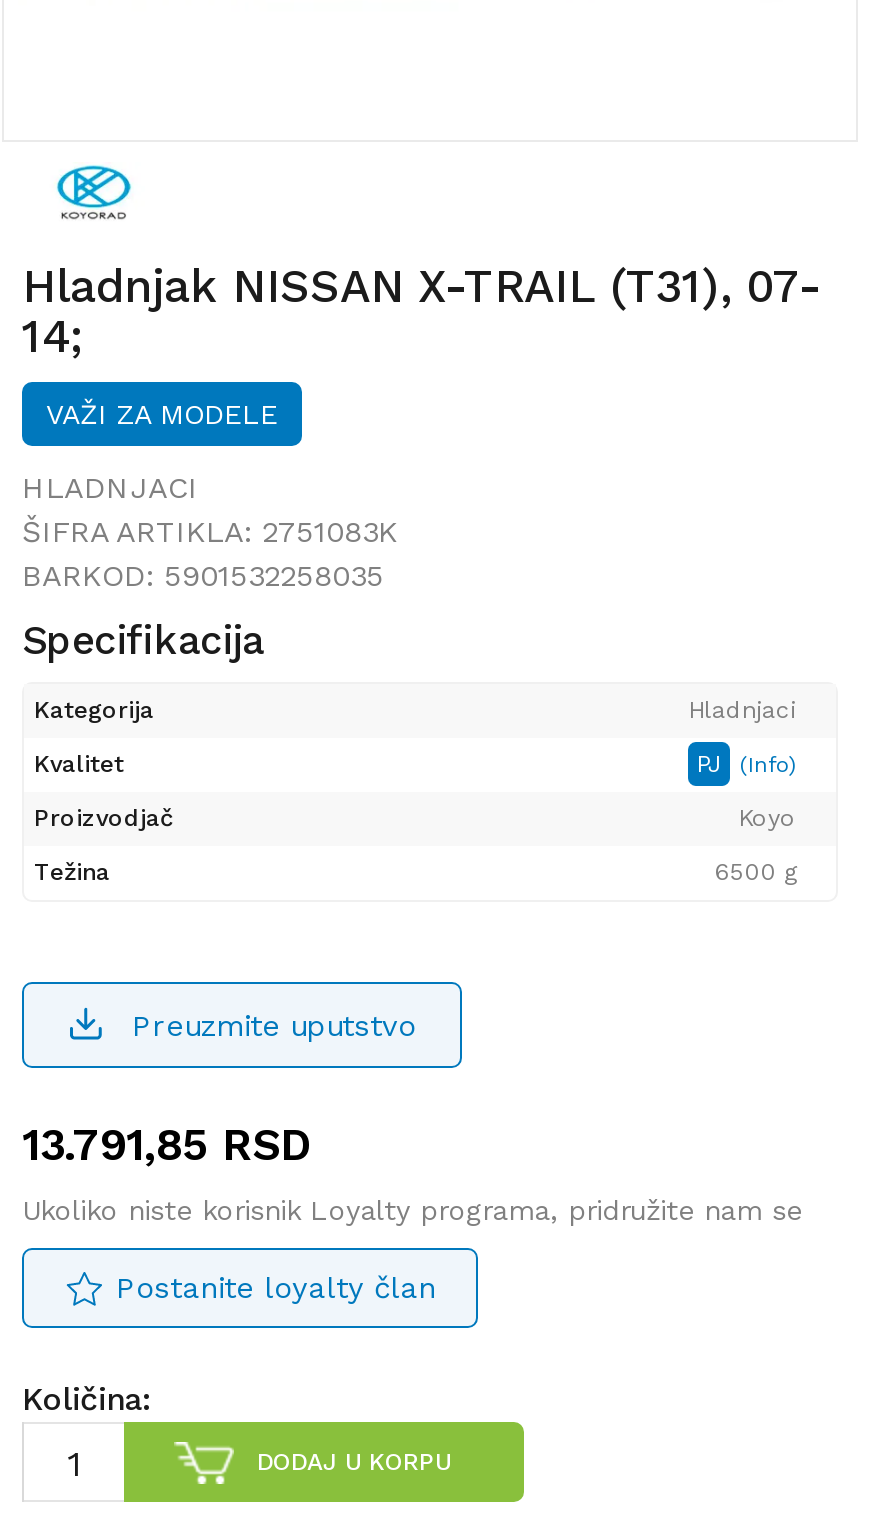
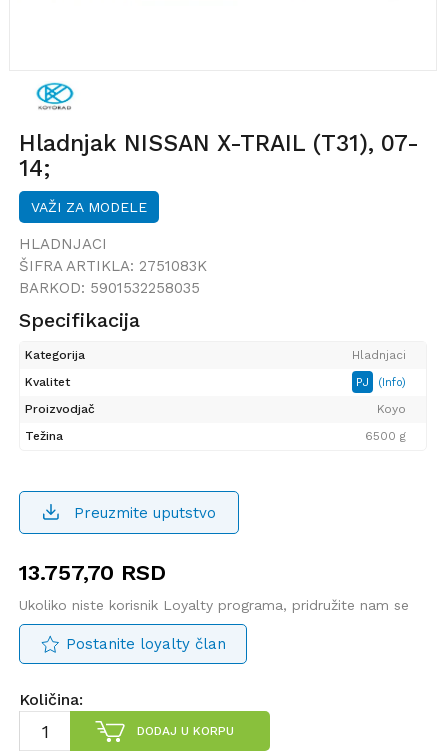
[22,1120,312,1170] 13.791,85 RSD -> [19,560,166,585] 13.757,70 RSD

